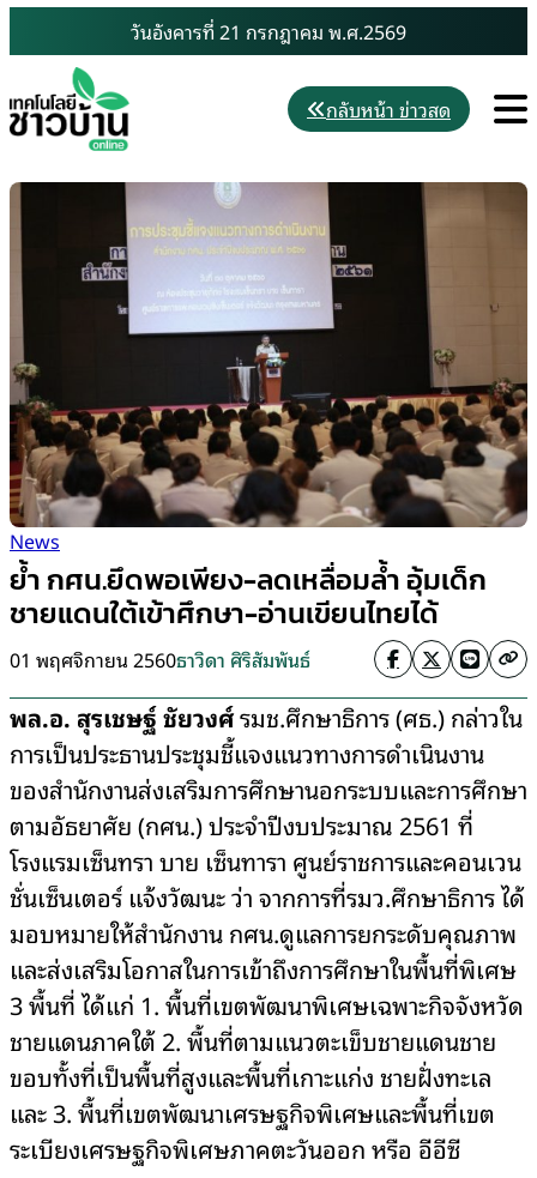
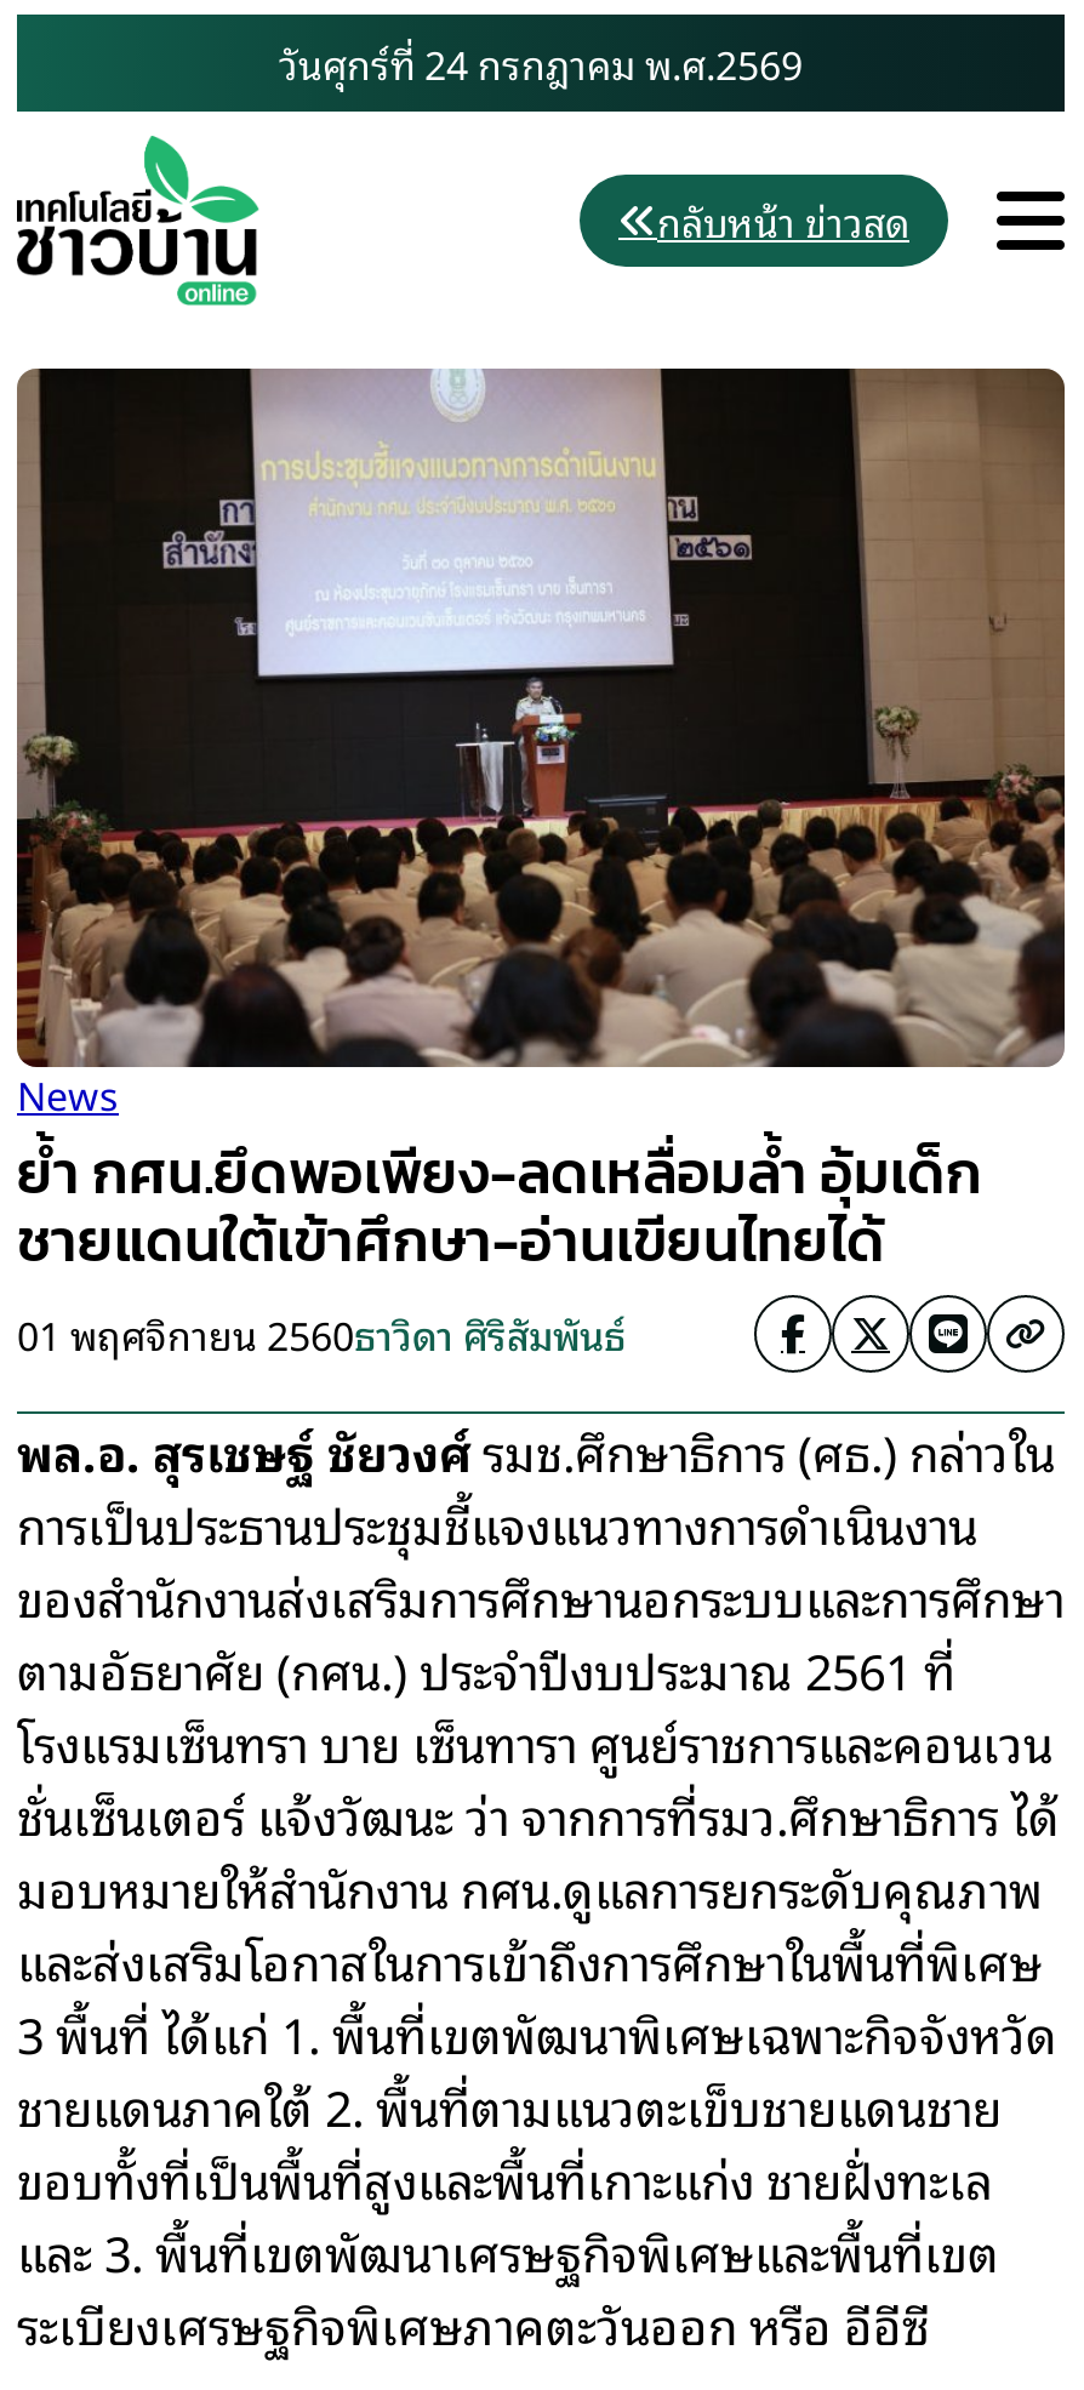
[131,16,406,47] วันอังคารที่ 21 กรกฎาคม พ.ศ.2569 -> [279,32,803,95] วันศุกร์ที่ 24 กรกฎาคม พ.ศ.2569

